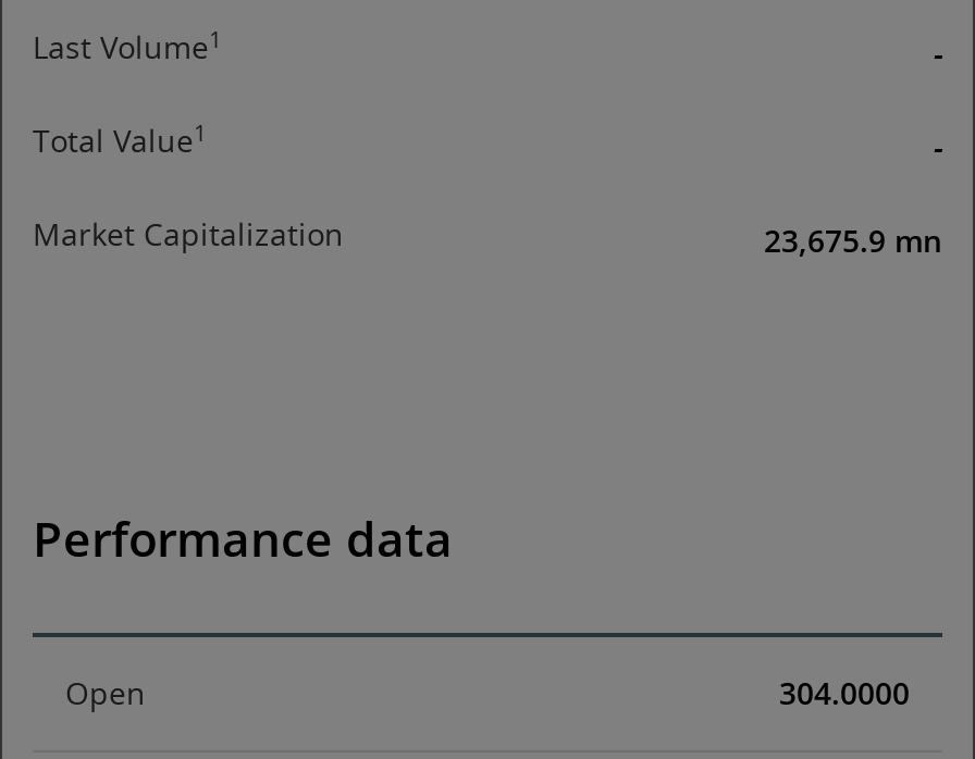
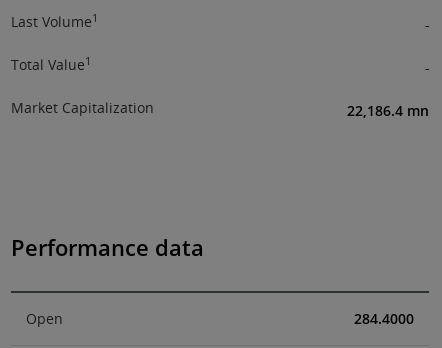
[764,220,942,261] 23,675.9 mn -> [347,101,429,120] 22,186.4 mn
[779,672,910,713] 304.0000 -> [354,309,414,328] 284.4000

